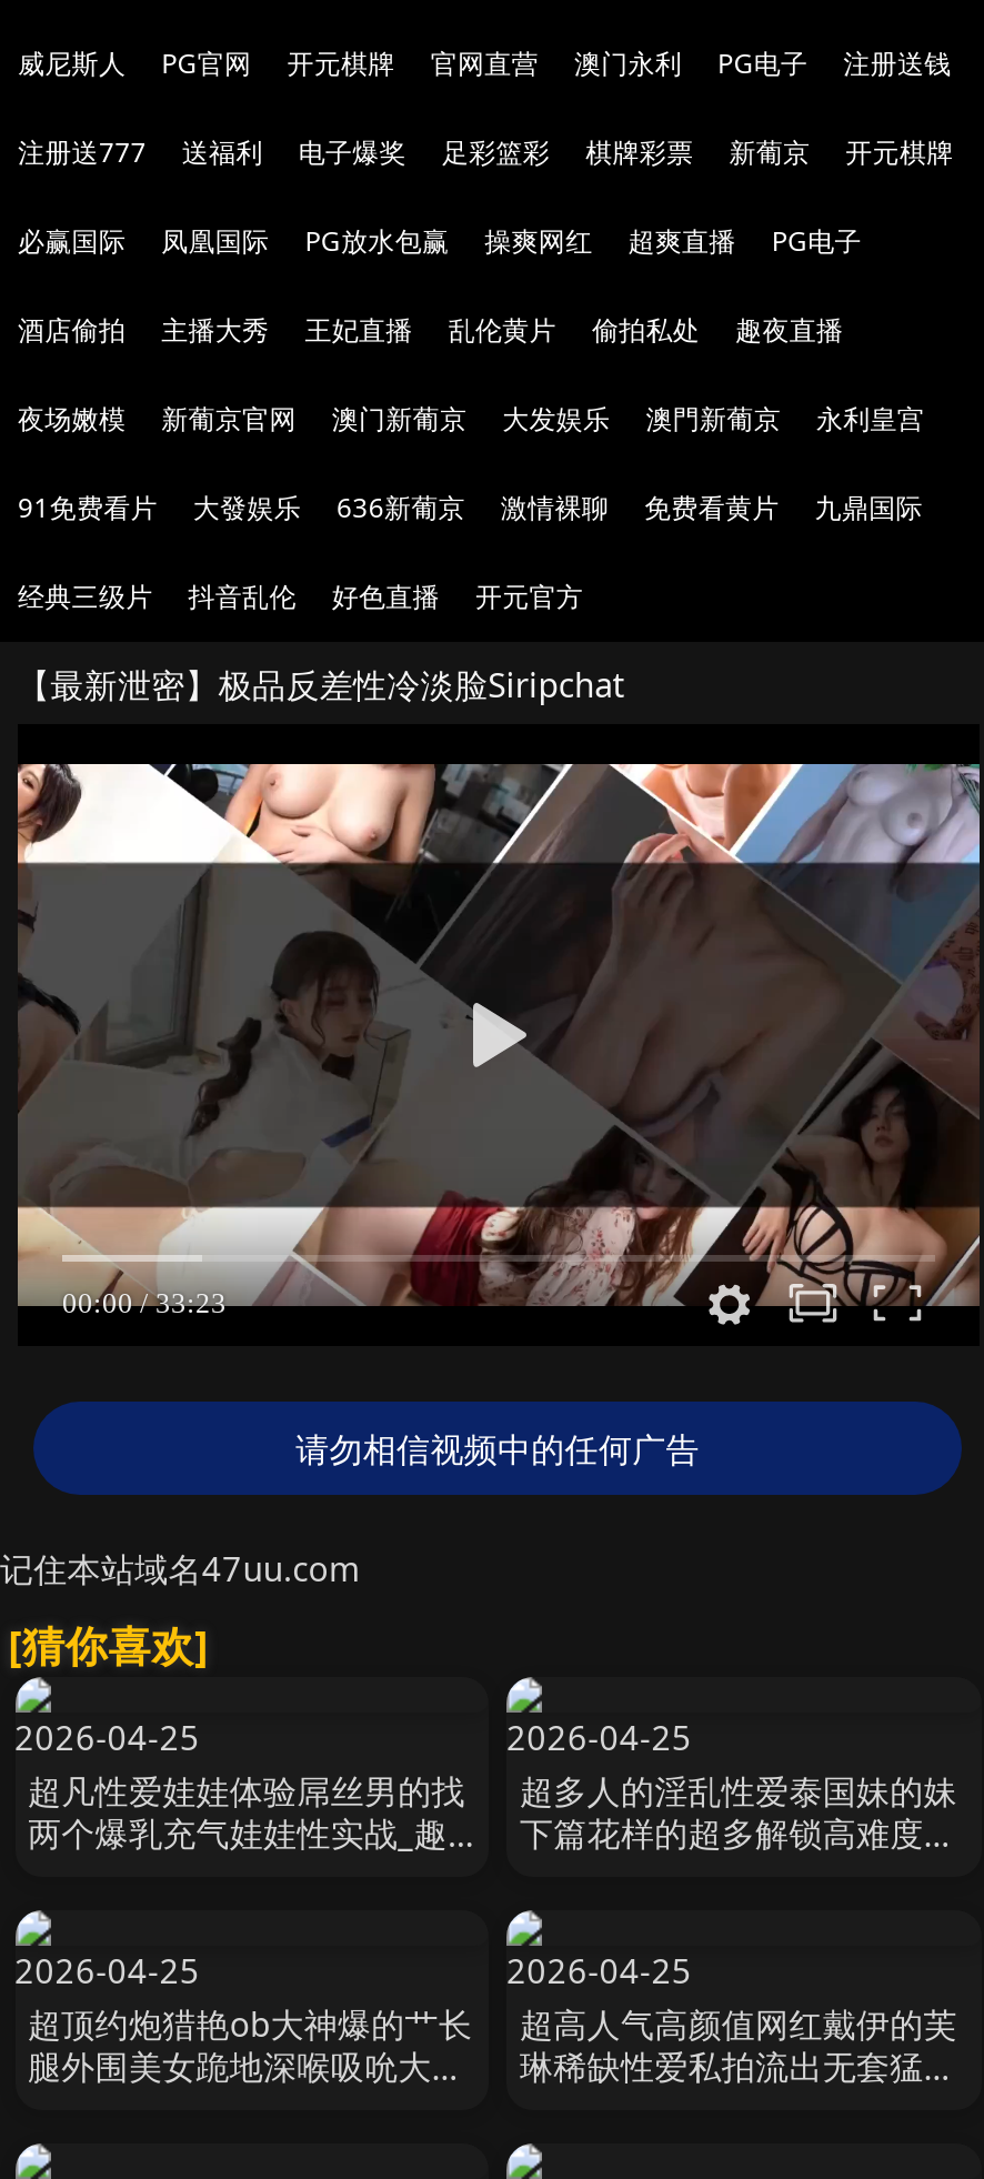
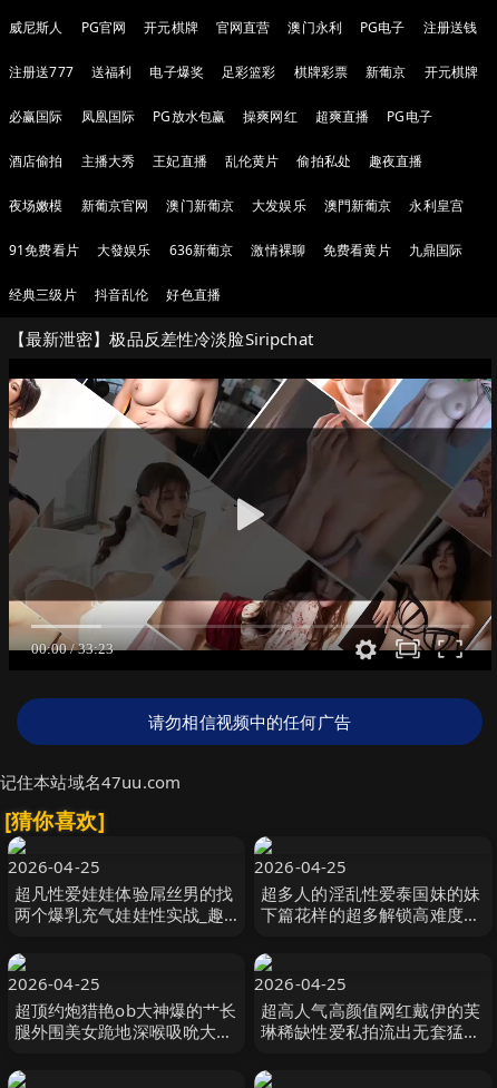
[475,578,583,615] 开元官方 -> none

